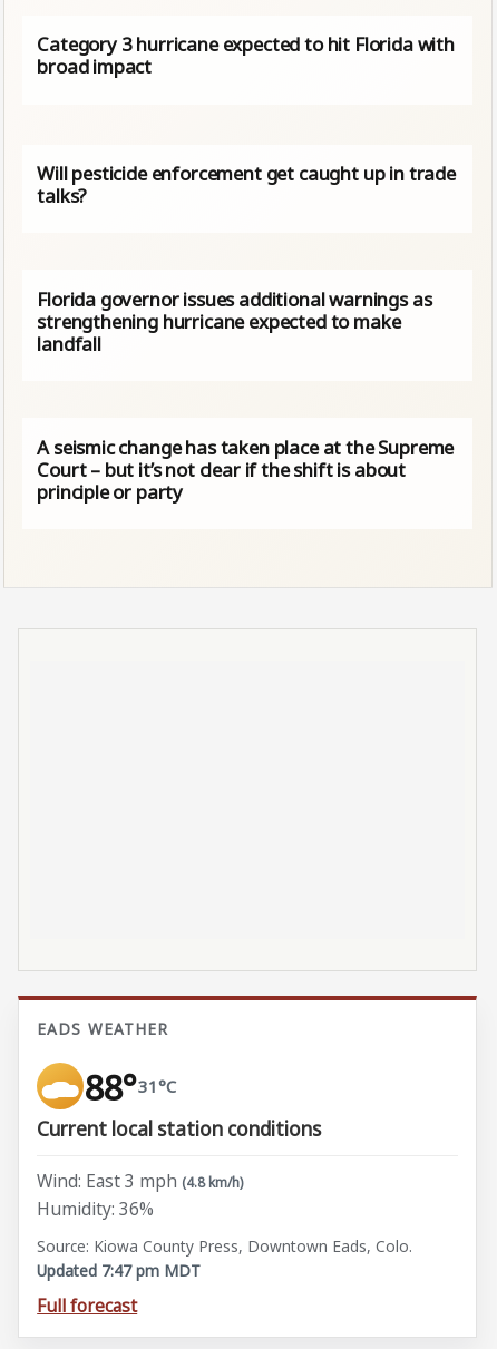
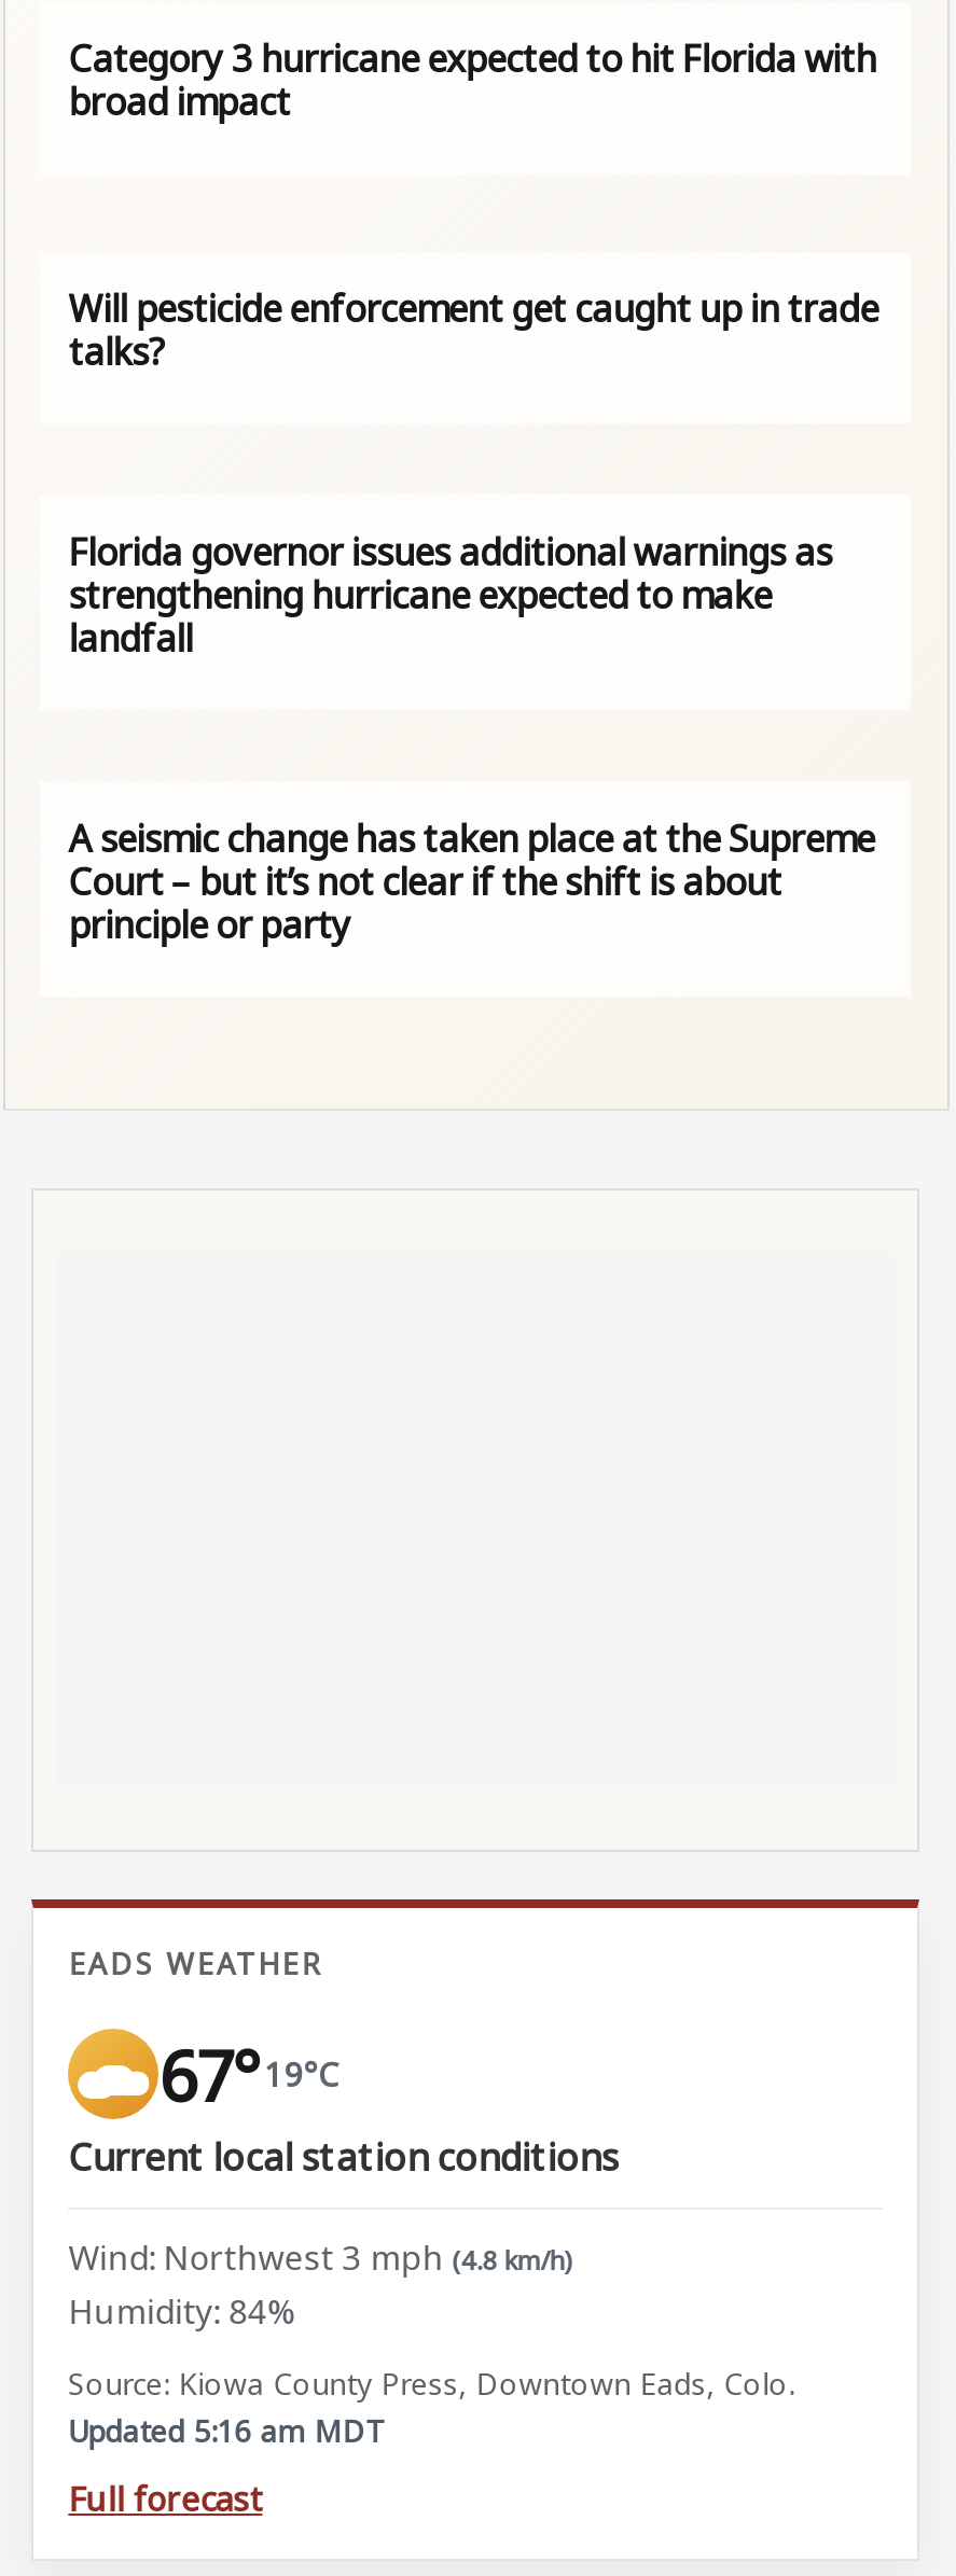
[84,1062,176,1110] 88° 31°C -> [160,2028,337,2121] 67° 19°C
[37,1168,243,1193] Wind: East 3 mph (4.8 km/h) -> [68,2233,571,2281] Wind: Northwest 3 mph (4.8 km/h)
[37,1197,154,1221] Humidity: 36% -> [68,2288,295,2336] Humidity: 84%
[37,1260,201,1281] Updated 7:47 pm MDT -> [68,2411,385,2451] Updated 5:16 am MDT

